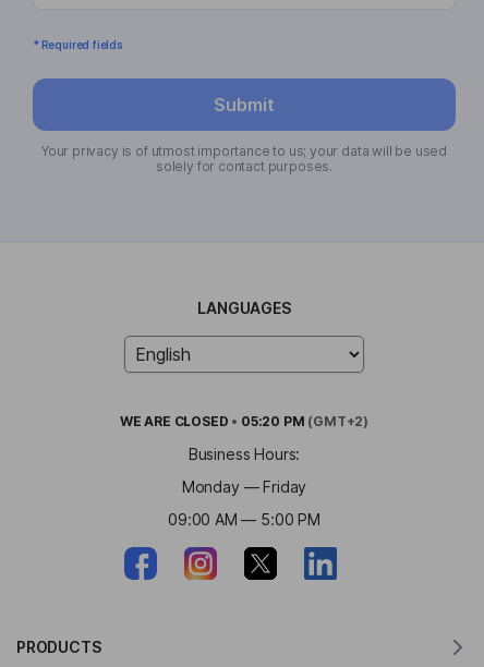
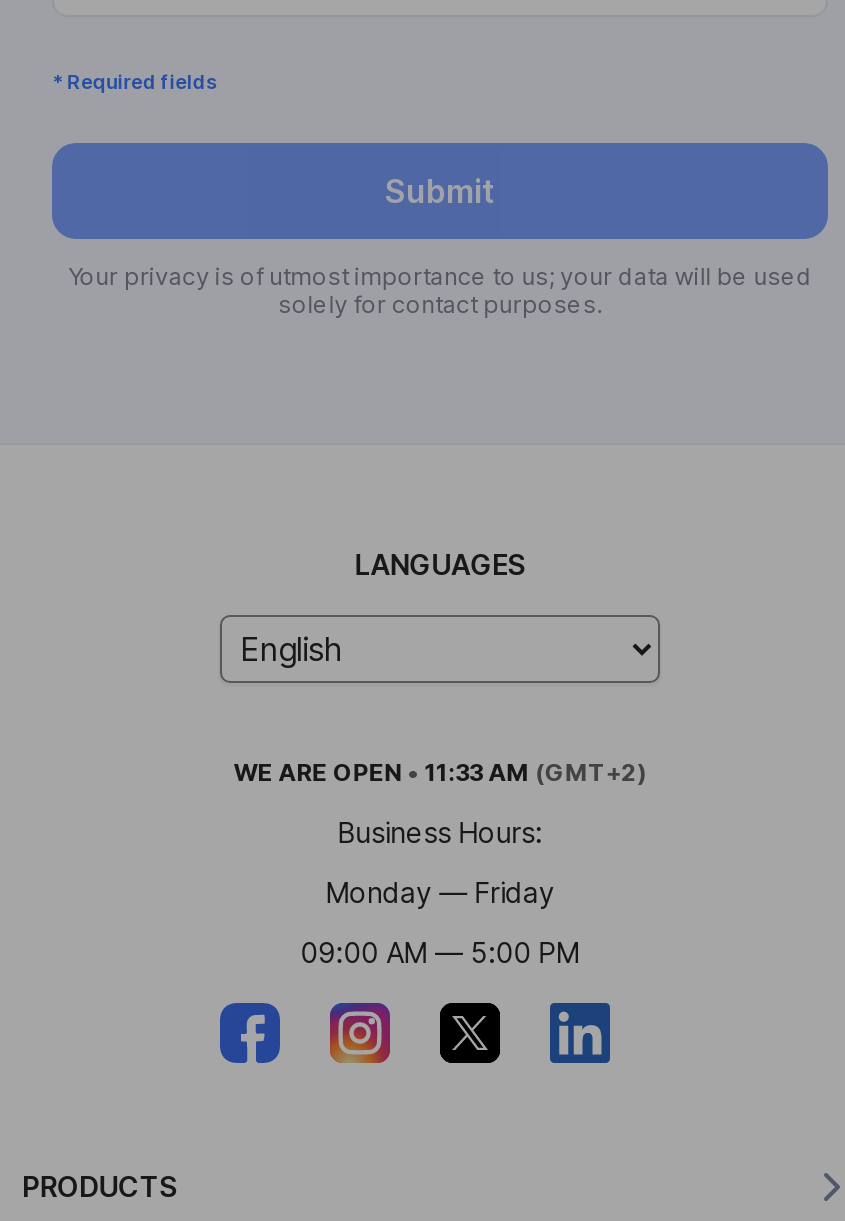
[120,413,369,429] WE ARE CLOSED • 05:20 PM (GMT+2) -> [233,756,647,786] WE ARE OPEN • 11:33 AM (GMT+2)

